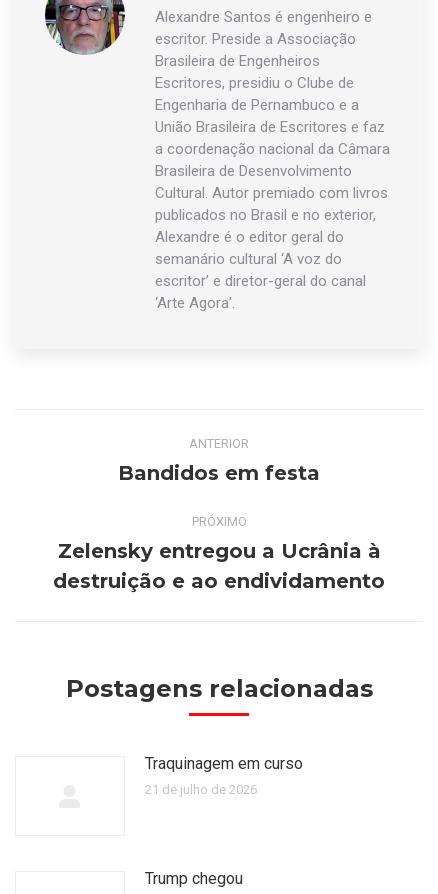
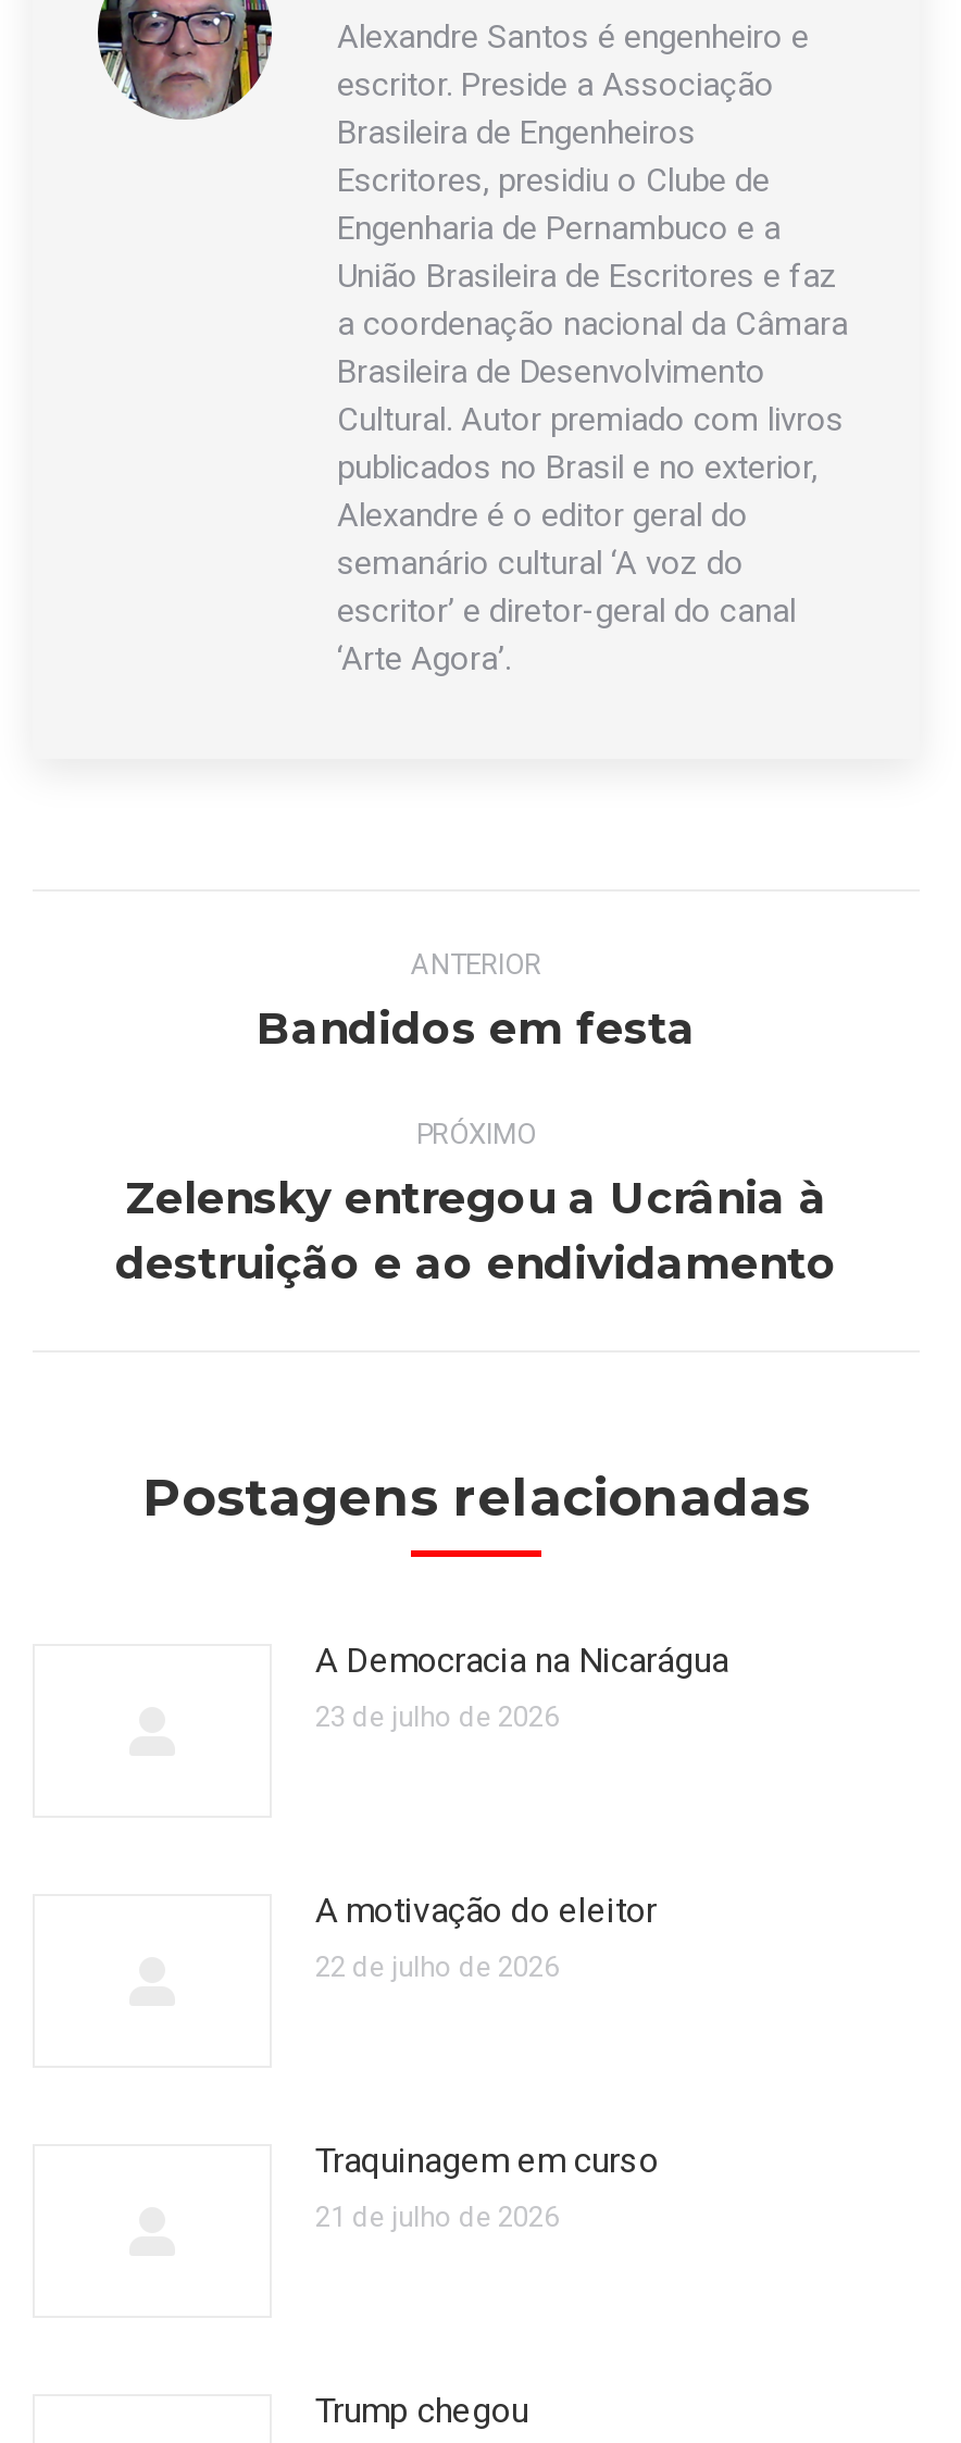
none -> [315,1640,728,1733] A Democracia na Nicarágua | 23 de julho de 2026
none -> [315,1890,657,1983] A motivação do eleitor | 22 de julho de 2026

